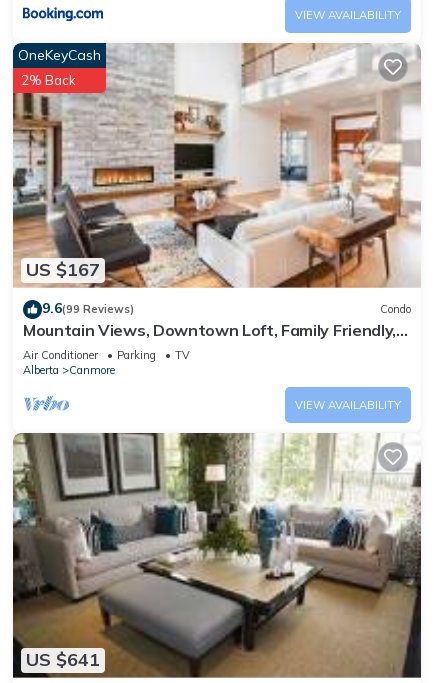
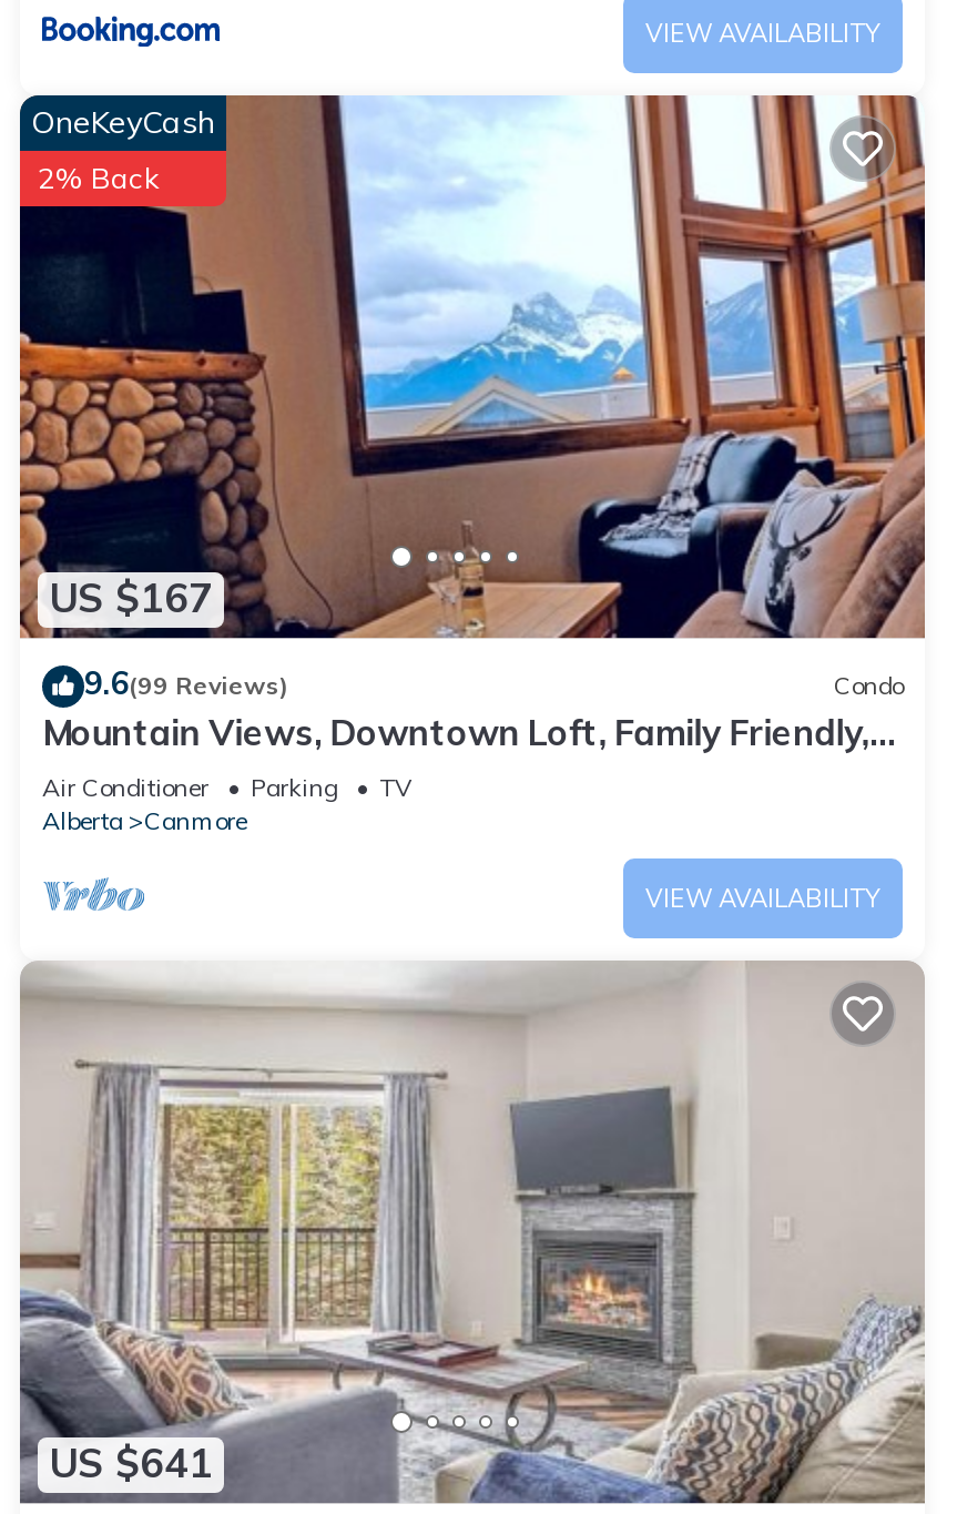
[12,42,421,289] [image] -> [18,93,927,641] [image]
[12,432,422,678] [image] -> [20,961,925,1504] [image]

